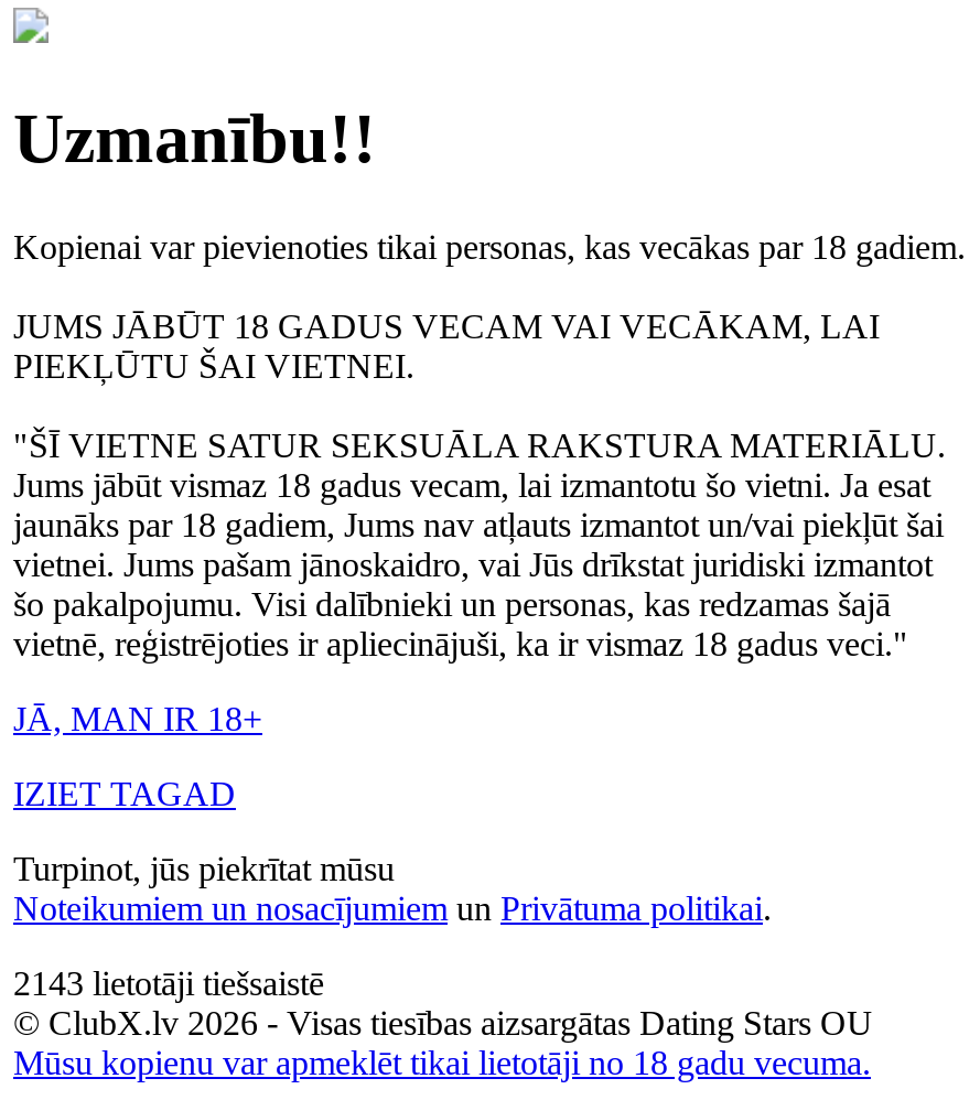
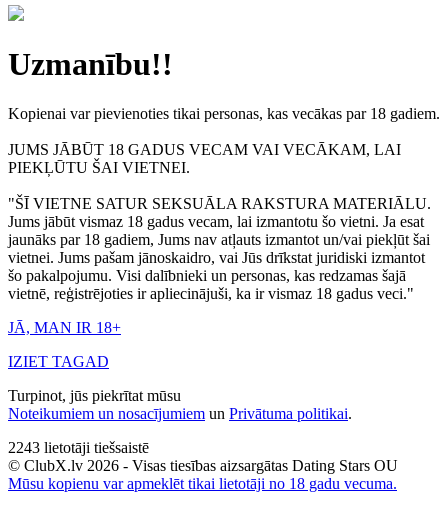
[13,964,324,1002] 2143 lietotāji tiešsaistē -> [8,439,149,456] 2243 lietotāji tiešsaistē

